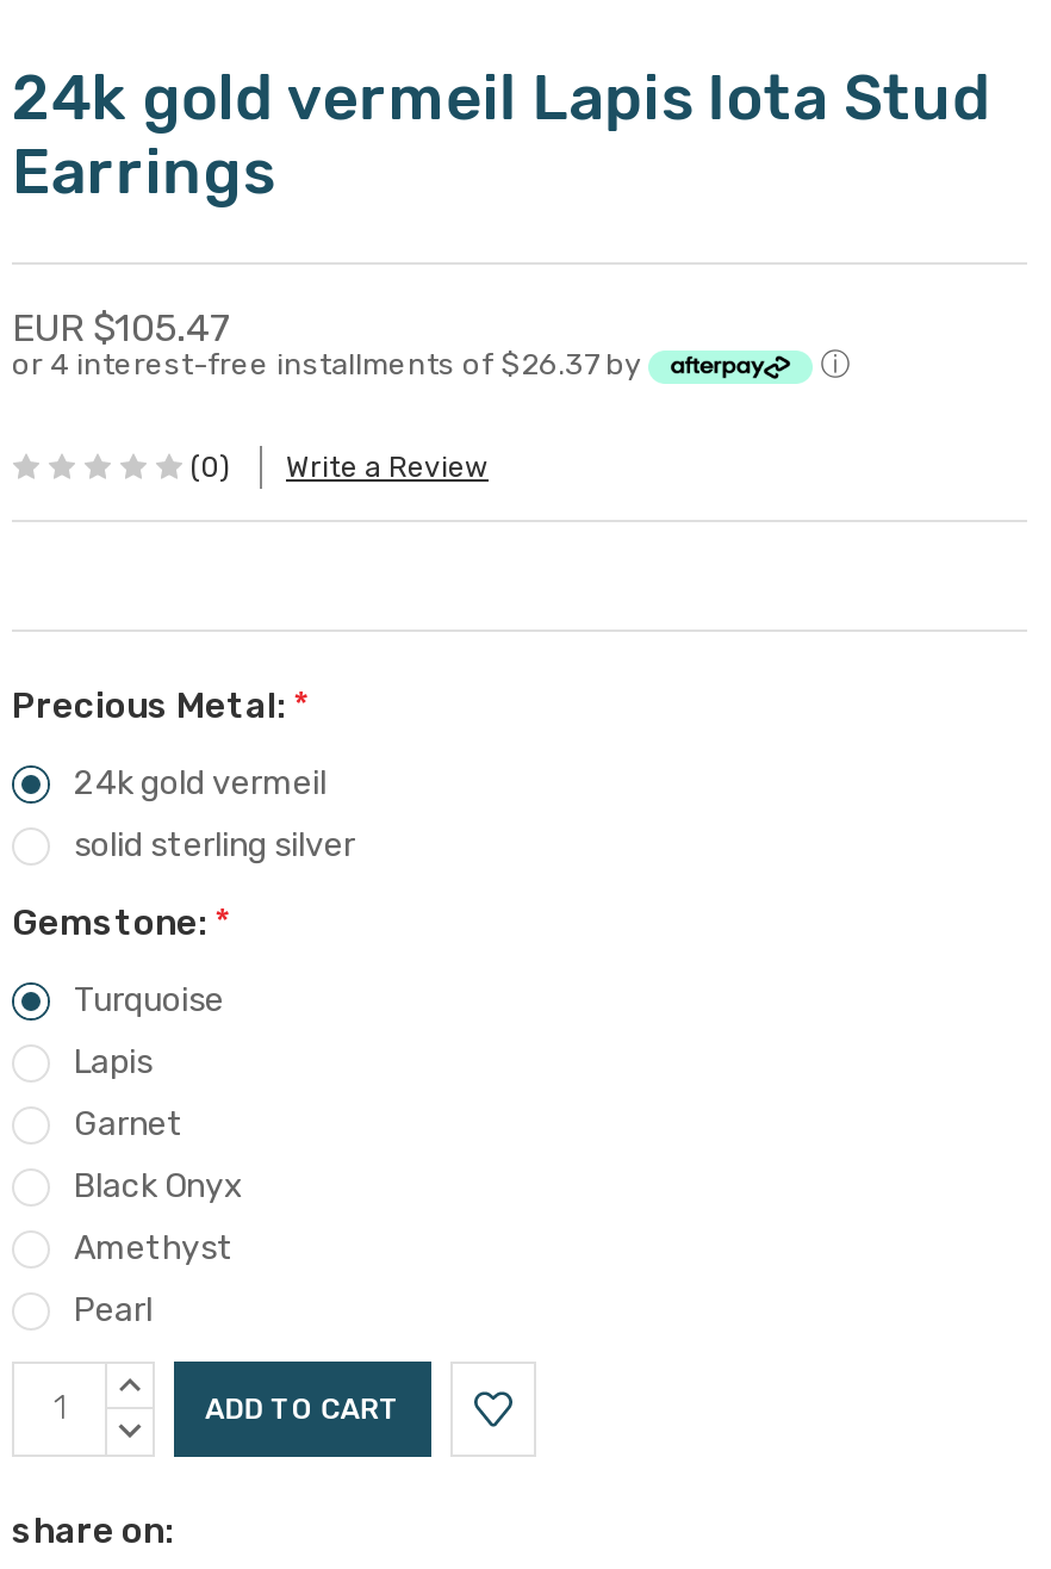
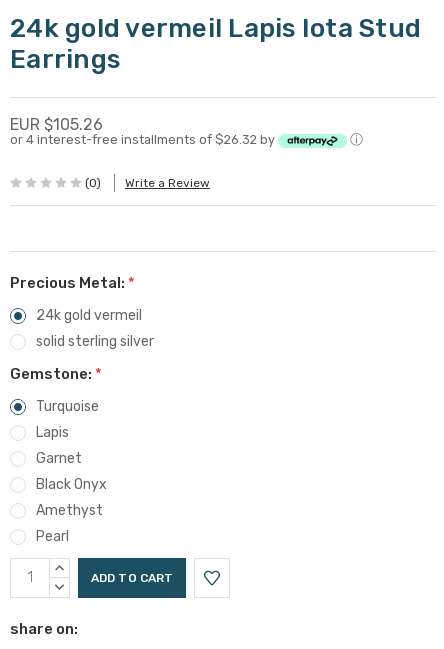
[12,305,231,351] EUR $105.47 -> [10,115,103,134] EUR $105.26
[12,346,648,382] or 4 interest-free installments of $26.37 by -> [10,132,278,147] or 4 interest-free installments of $26.32 by

